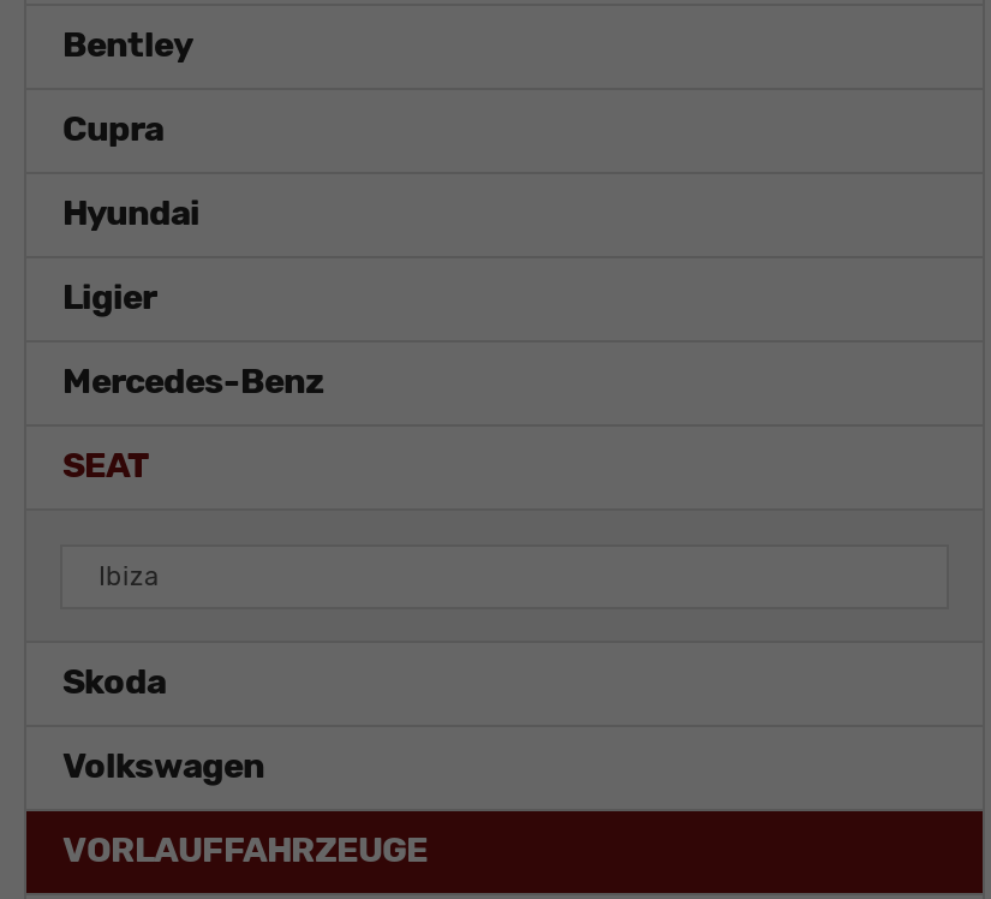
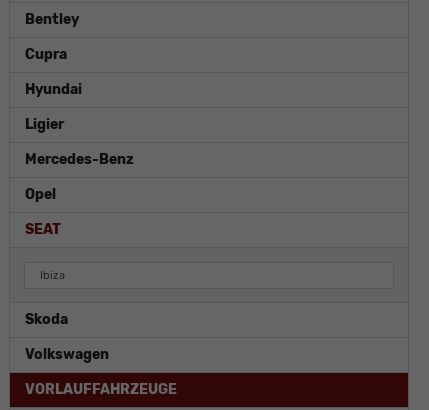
none -> [25,186,56,203] Opel

